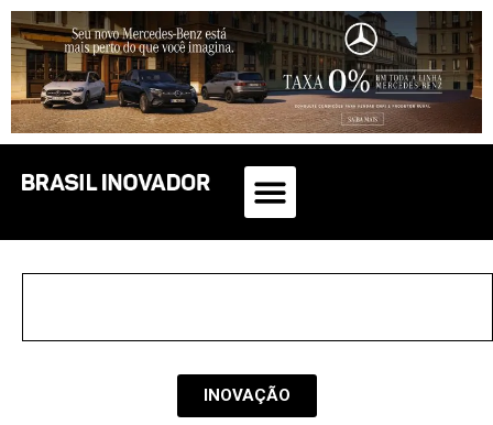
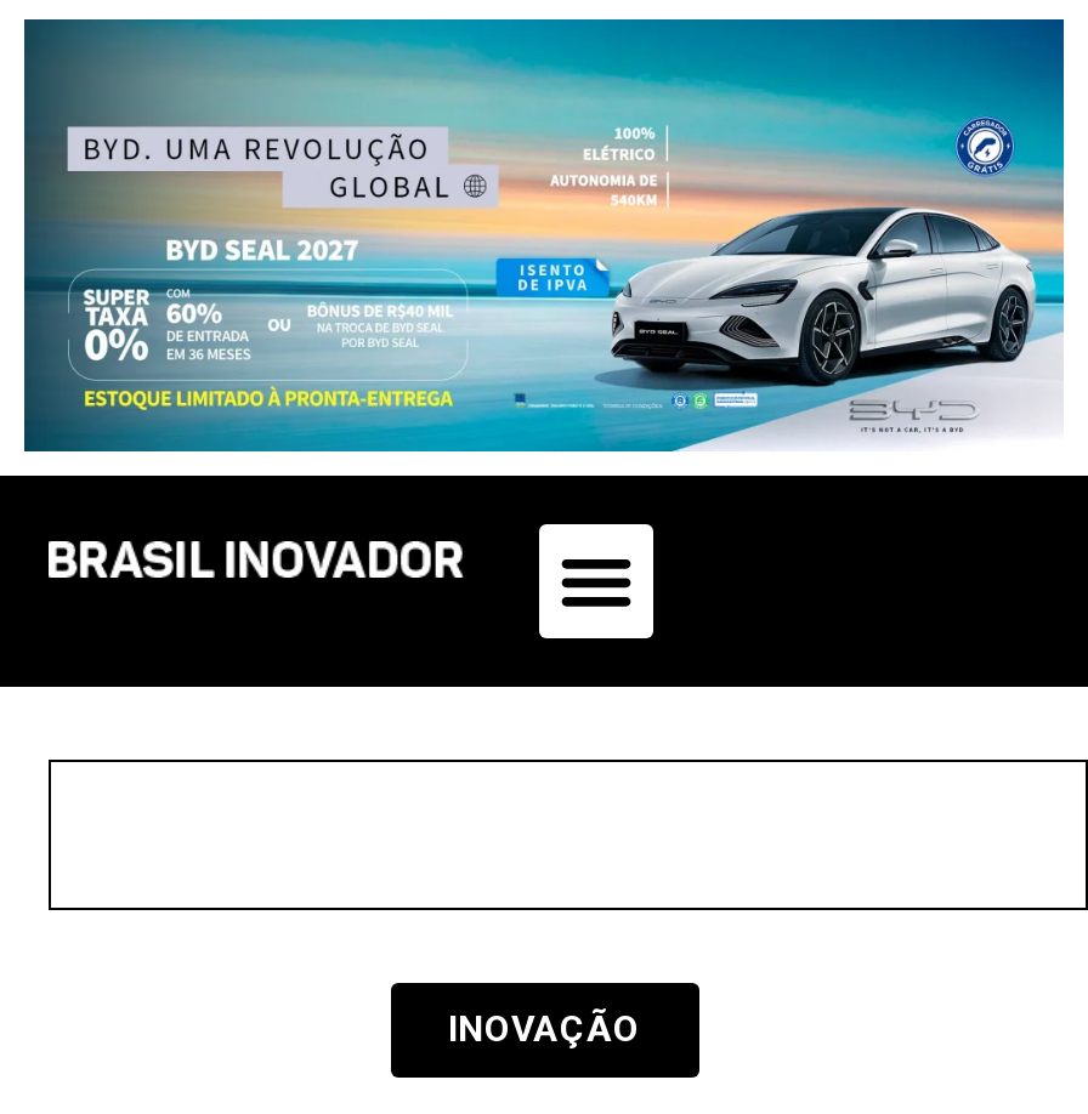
[10,10,483,134] [image] -> [22,17,1066,454] [image]

